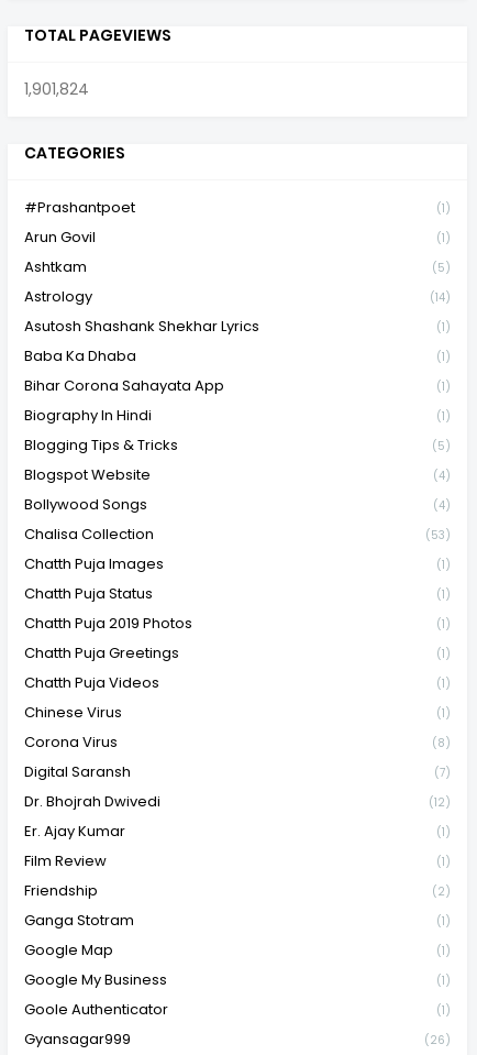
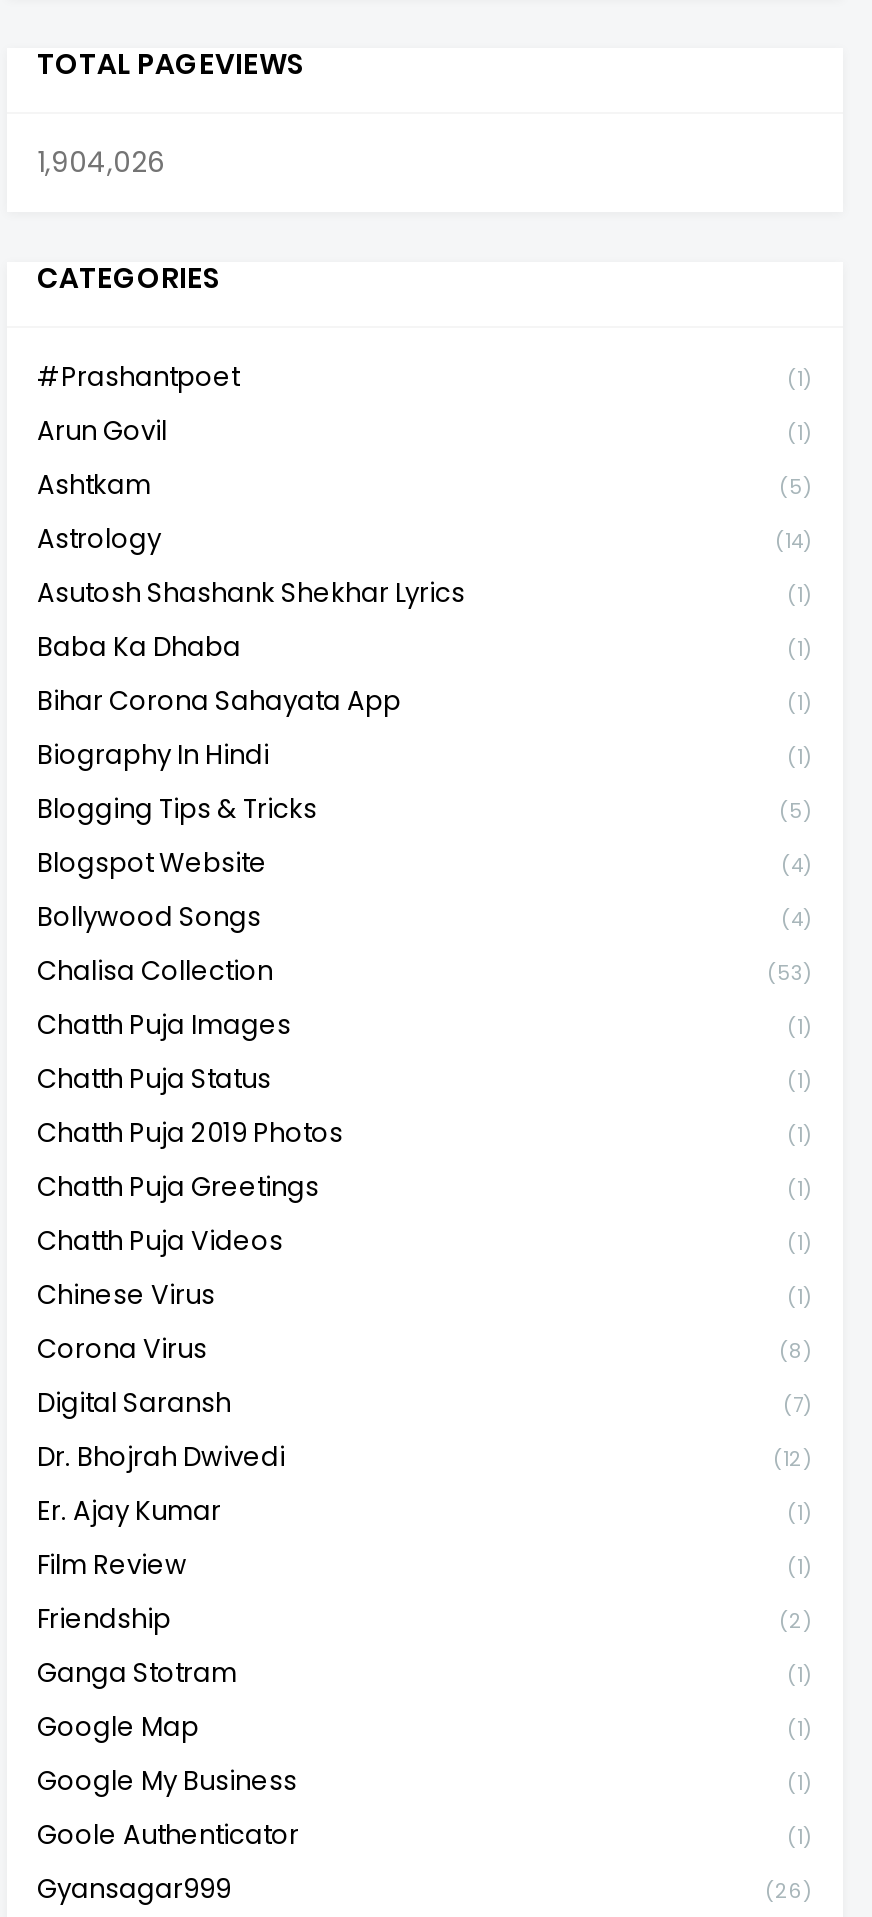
[24,78,89,100] 1,901,824 -> [37,142,165,182] 1,904,026

